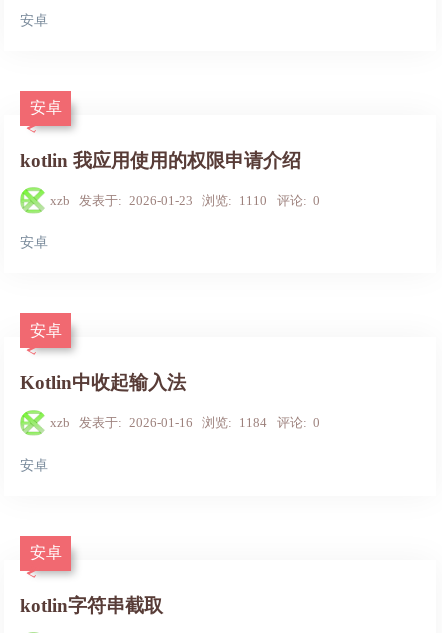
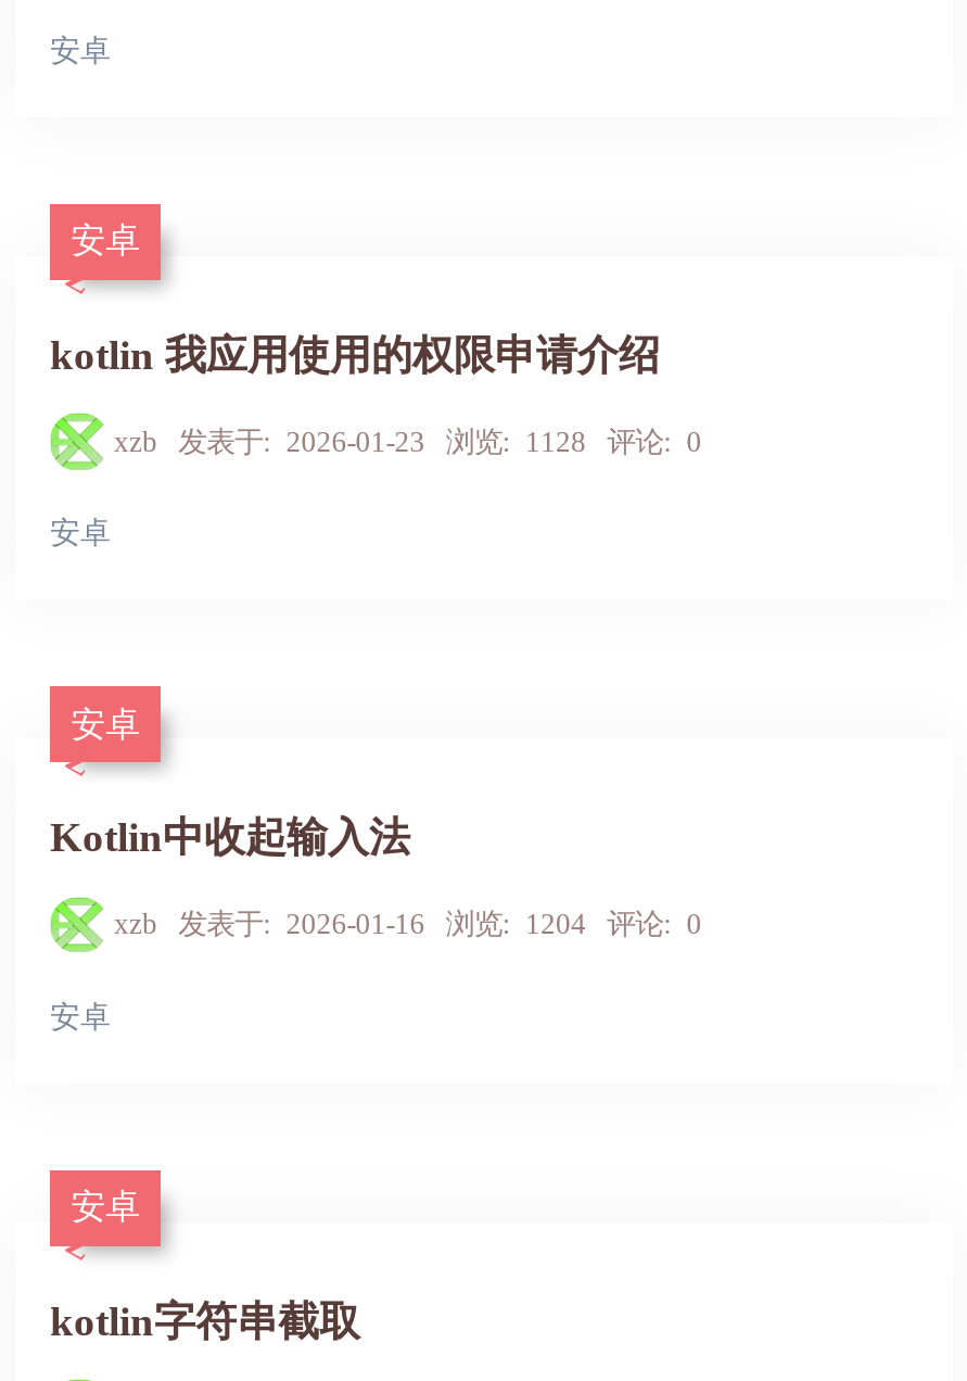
[49,193,320,208] xzb 发表于 2026-01-23 浏览 1110 评论 0 -> [114,426,702,458] xzb 发表于 2026-01-23 浏览 1128 评论 0
[49,415,320,430] xzb 发表于 2026-01-16 浏览 1184 评论 0 -> [114,909,702,941] xzb 发表于 2026-01-16 浏览 1204 评论 0

